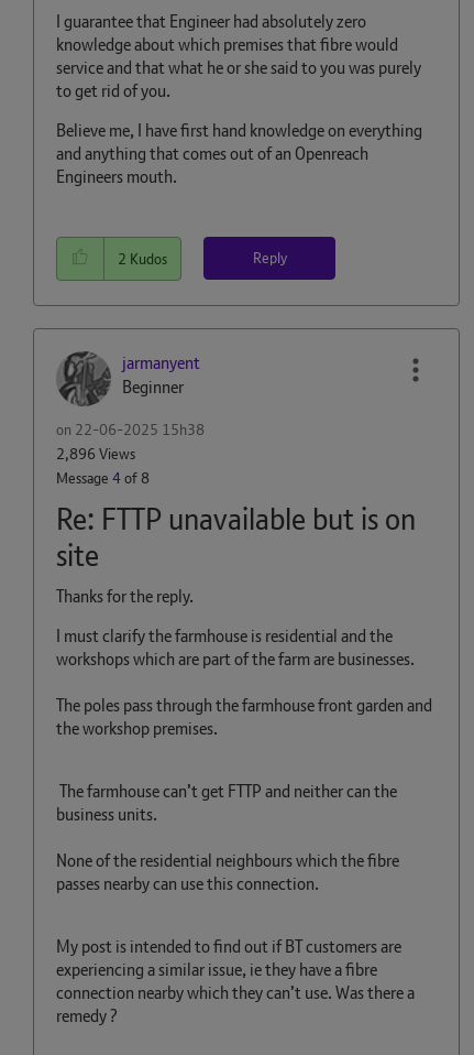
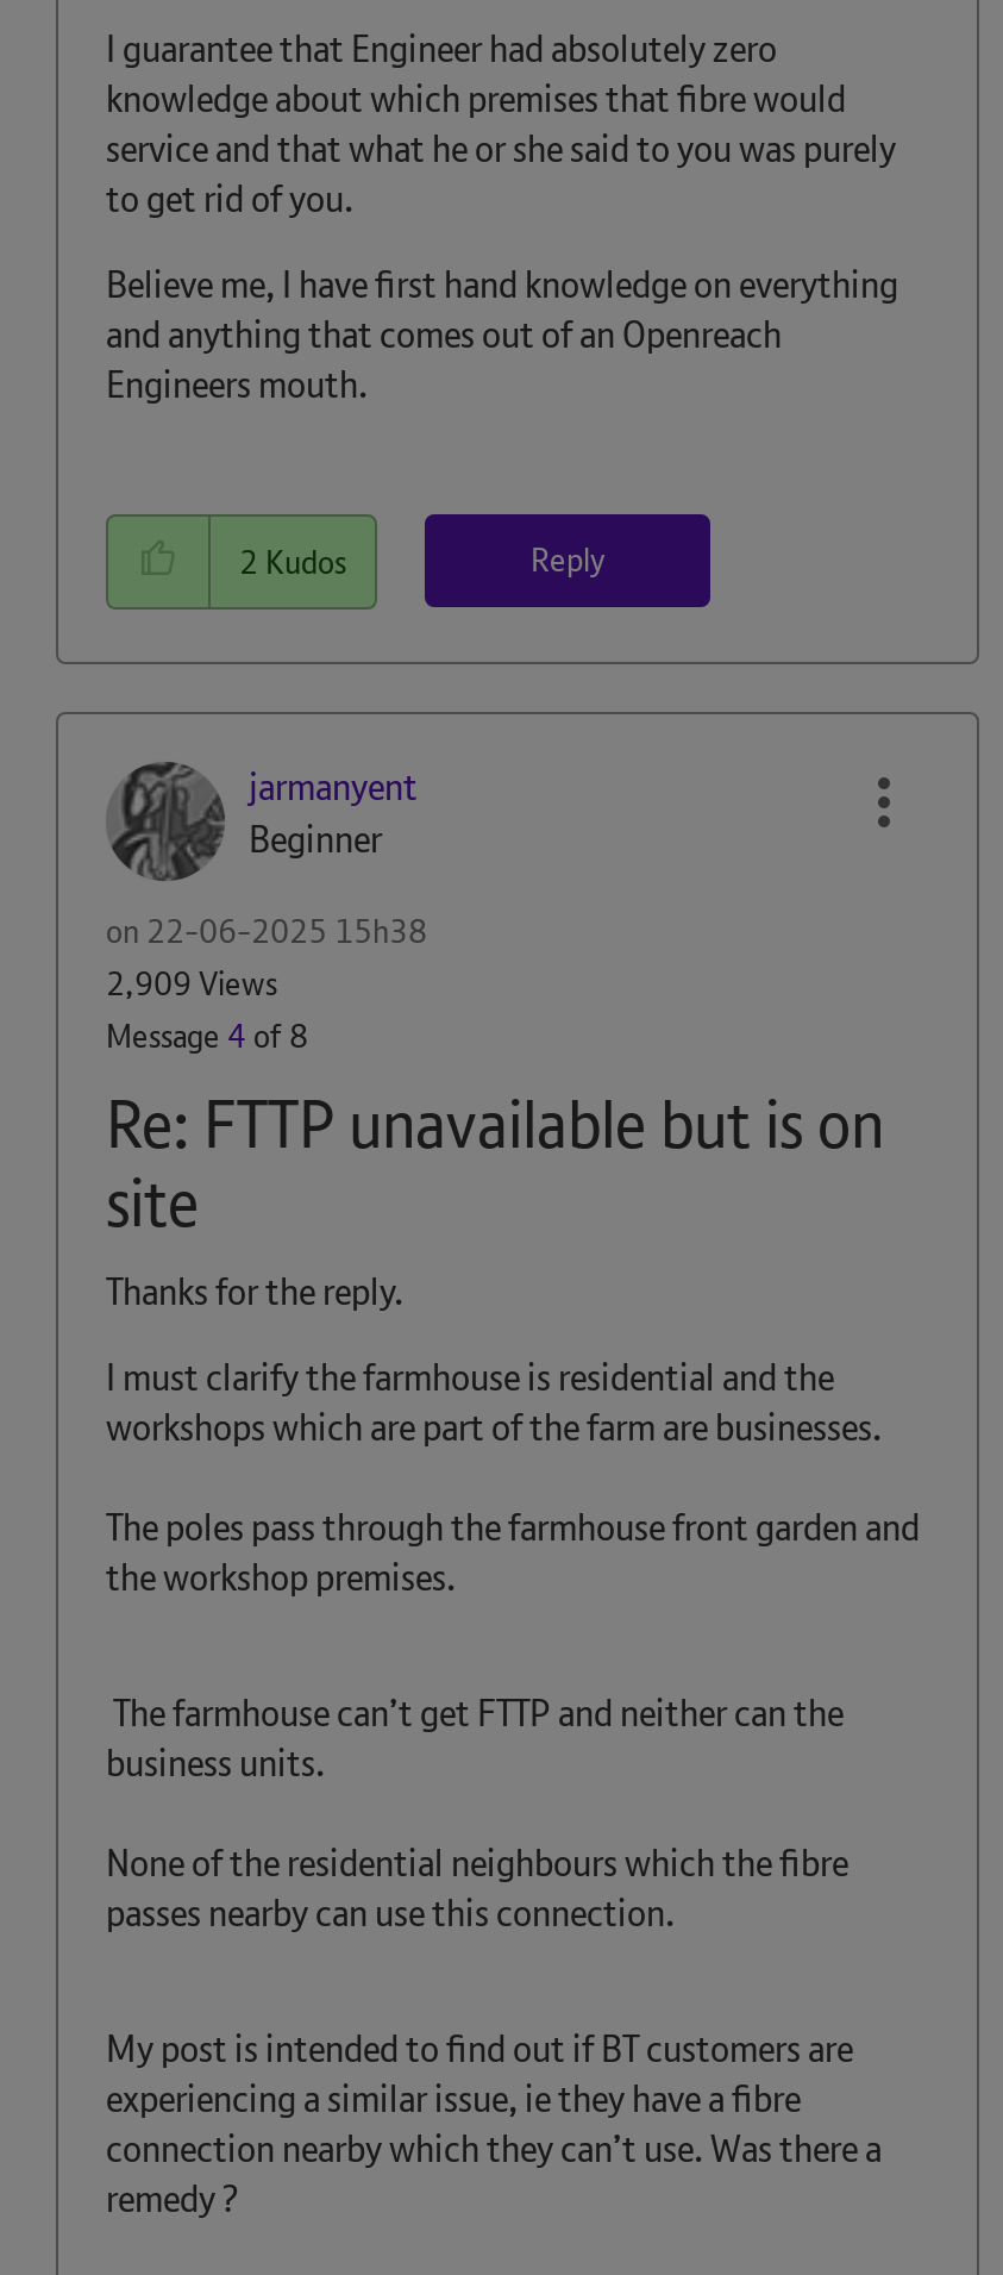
[56,443,135,463] 2,896 Views -> [106,961,277,1004] 2,909 Views

